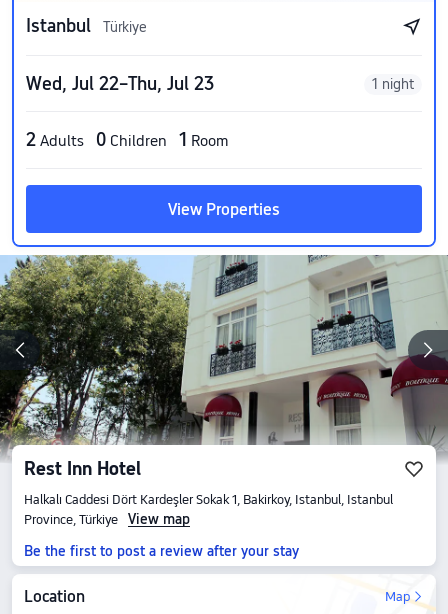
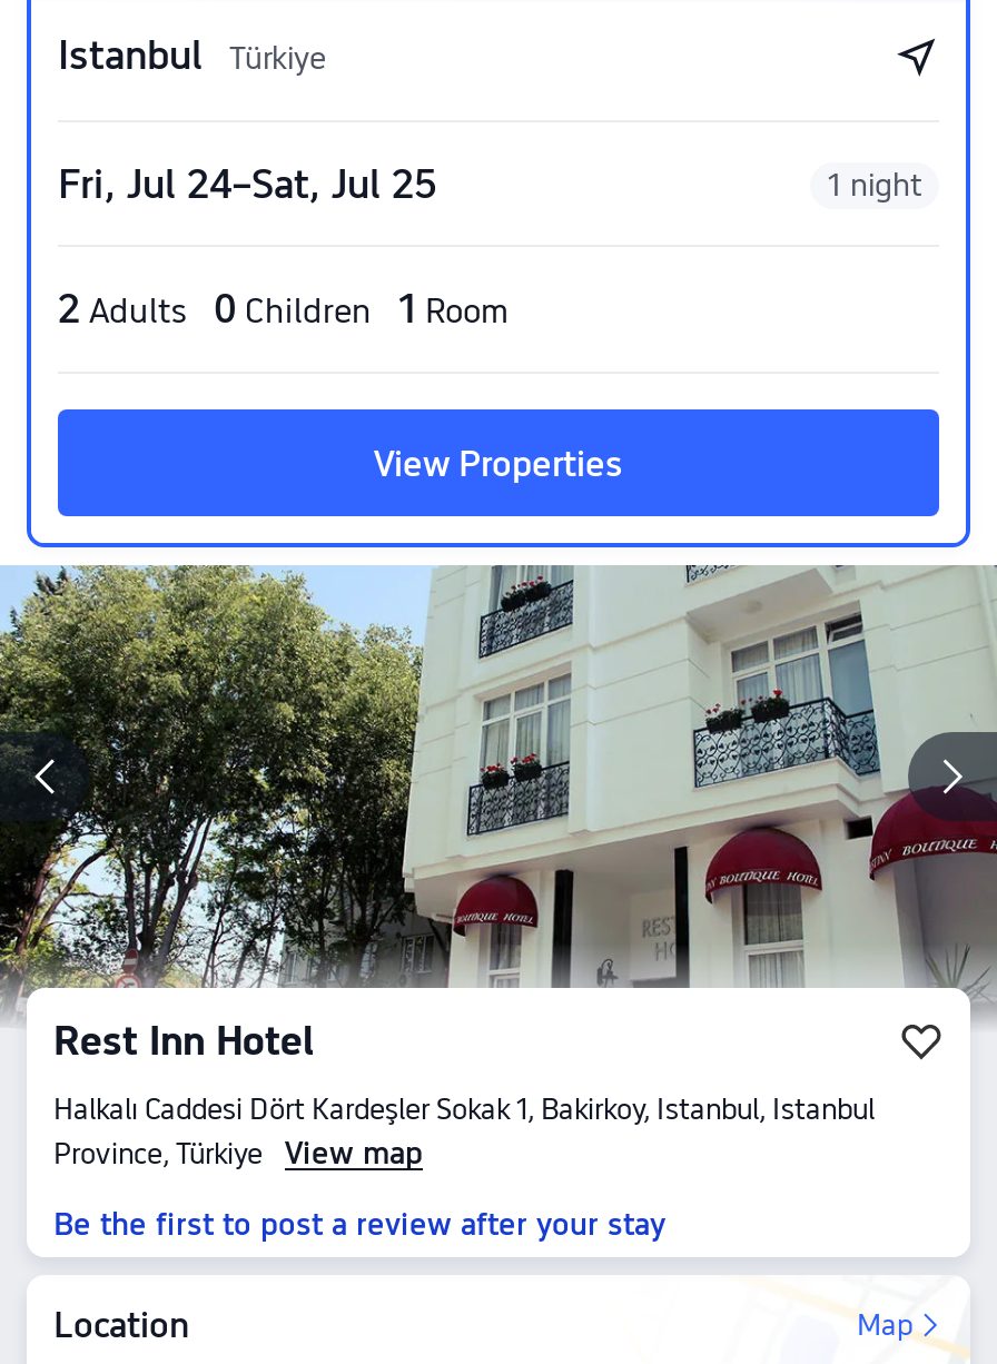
[26,73,214,94] Wed, Jul 22–Thu, Jul 23 -> [58,160,436,207] Fri, Jul 24–Sat, Jul 25

